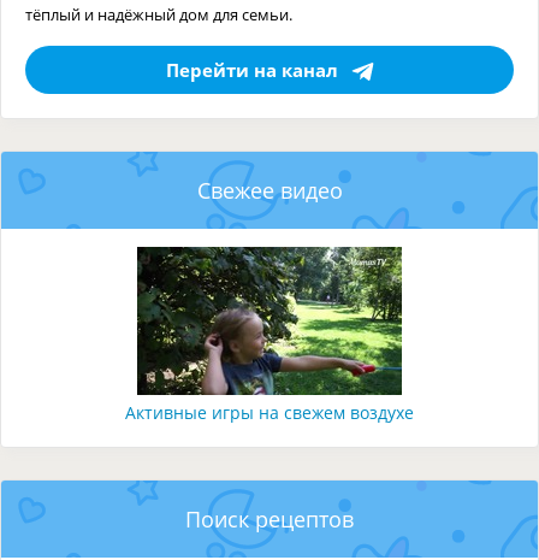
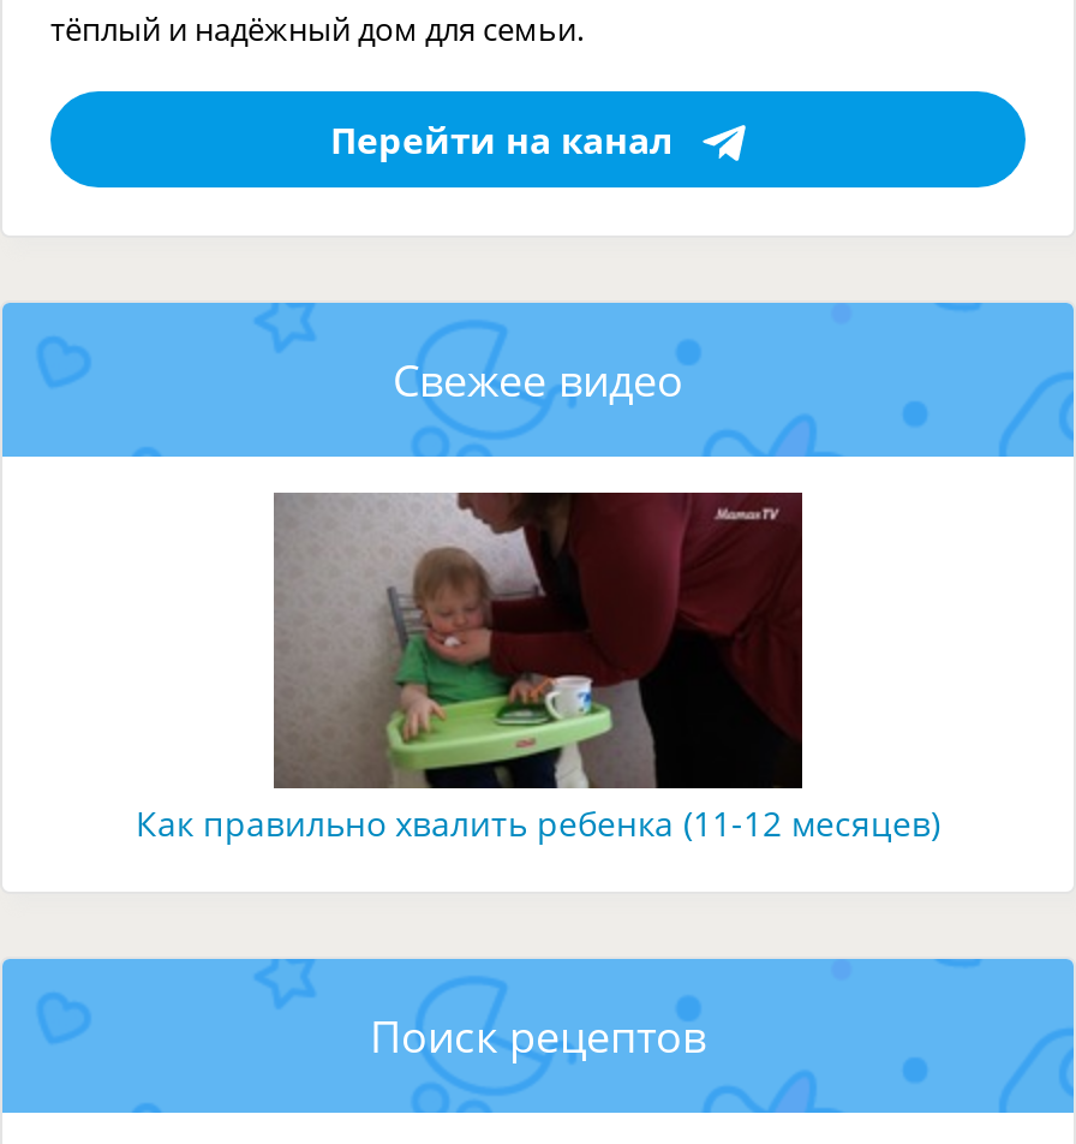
[125,246,414,423] [image] | Активные игры на свежем воздухе -> [136,490,940,845] [image] | Как правильно хвалить ребенка (11-12 месяцев)

